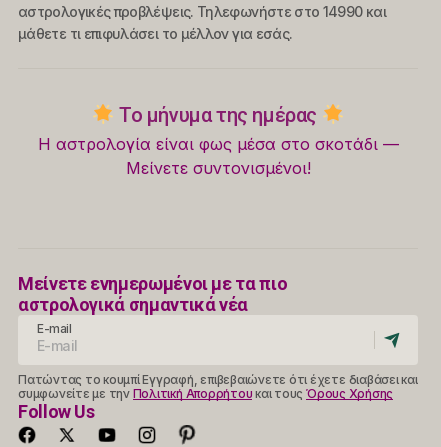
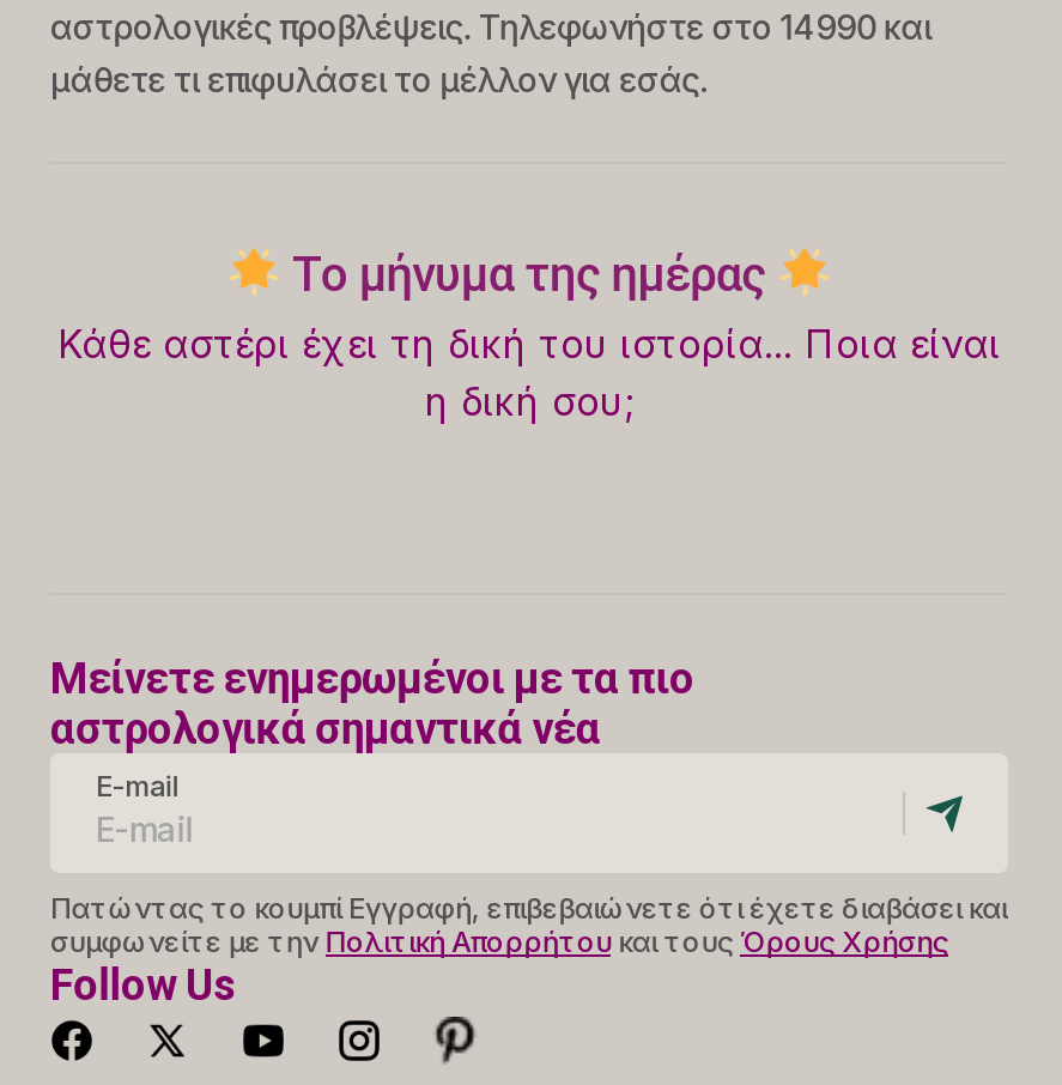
[37,134,398,178] Η αστρολογία είναι φως μέσα στο σκοτάδι — | Μείνετε συντονισμένοι! -> [57,320,1001,425] Κάθε αστέρι έχει τη δική του ιστορία... Ποια είναι | η δική σου;

